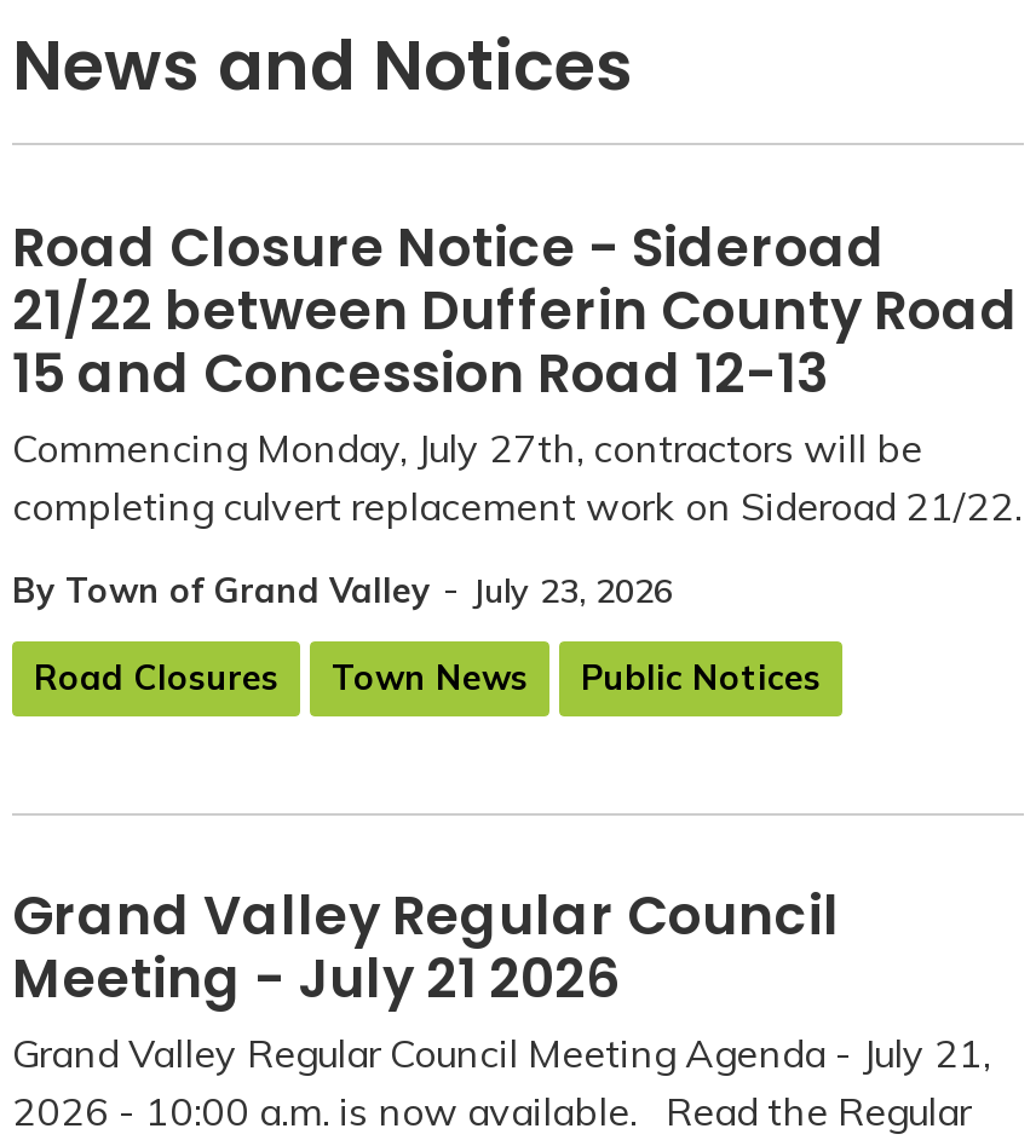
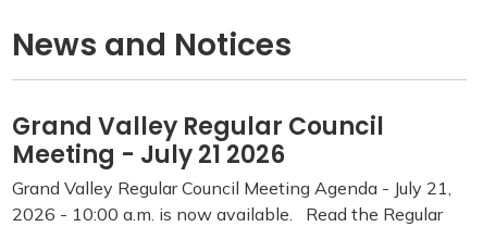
[12,209,1021,698] Road Closure Notice - Sideroad | 21/22 between Dufferin County Road | 15 and Concession Road 12-13 | Commencing Monday, July 27th, contractors will be | completing culvert replacement work on Sideroad 21/22. | By Town of Grand Valley - July 23, 2026 | Road Closures | Town News | Public Notices -> none

